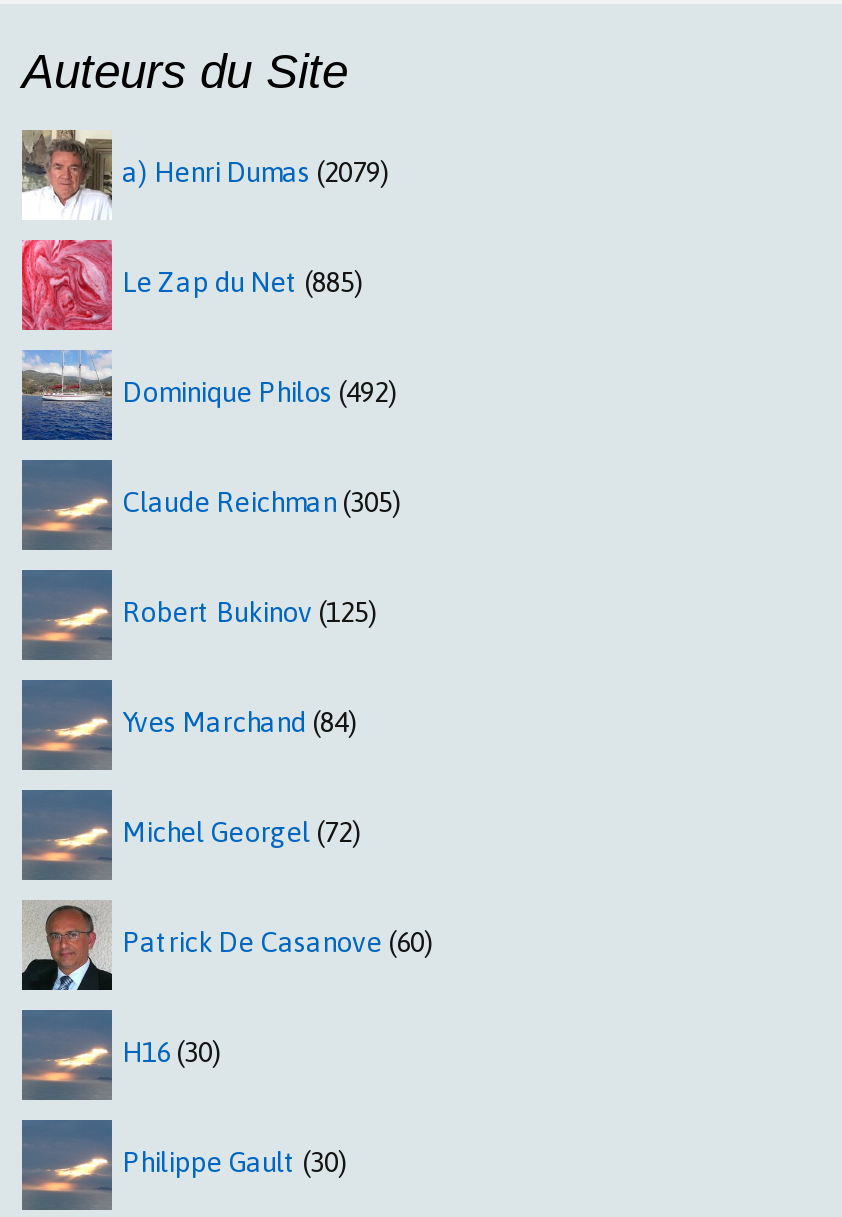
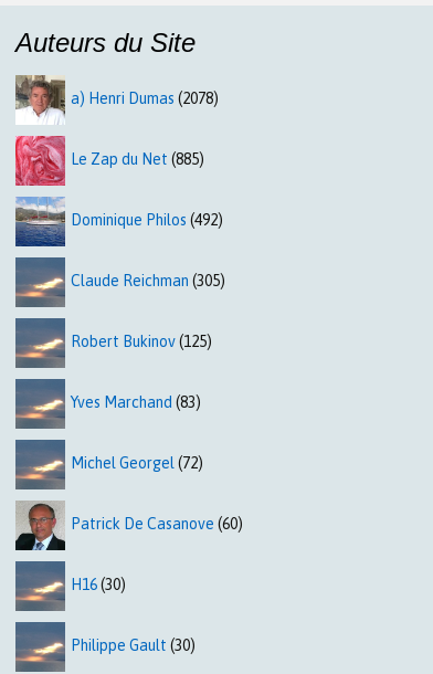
[122,156,390,188] a) Henri Dumas (2079) -> [71,89,219,107] a) Henri Dumas (2078)
[122,706,358,738] Yves Marchand (84) -> [71,393,201,411] Yves Marchand (83)

